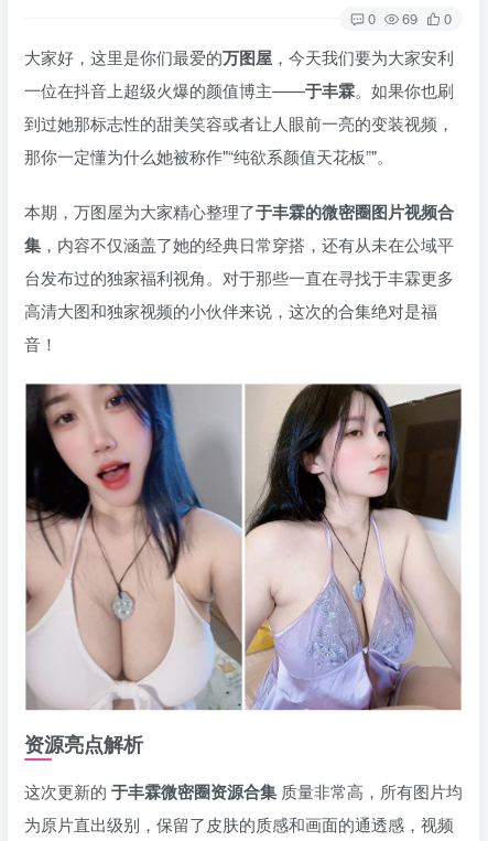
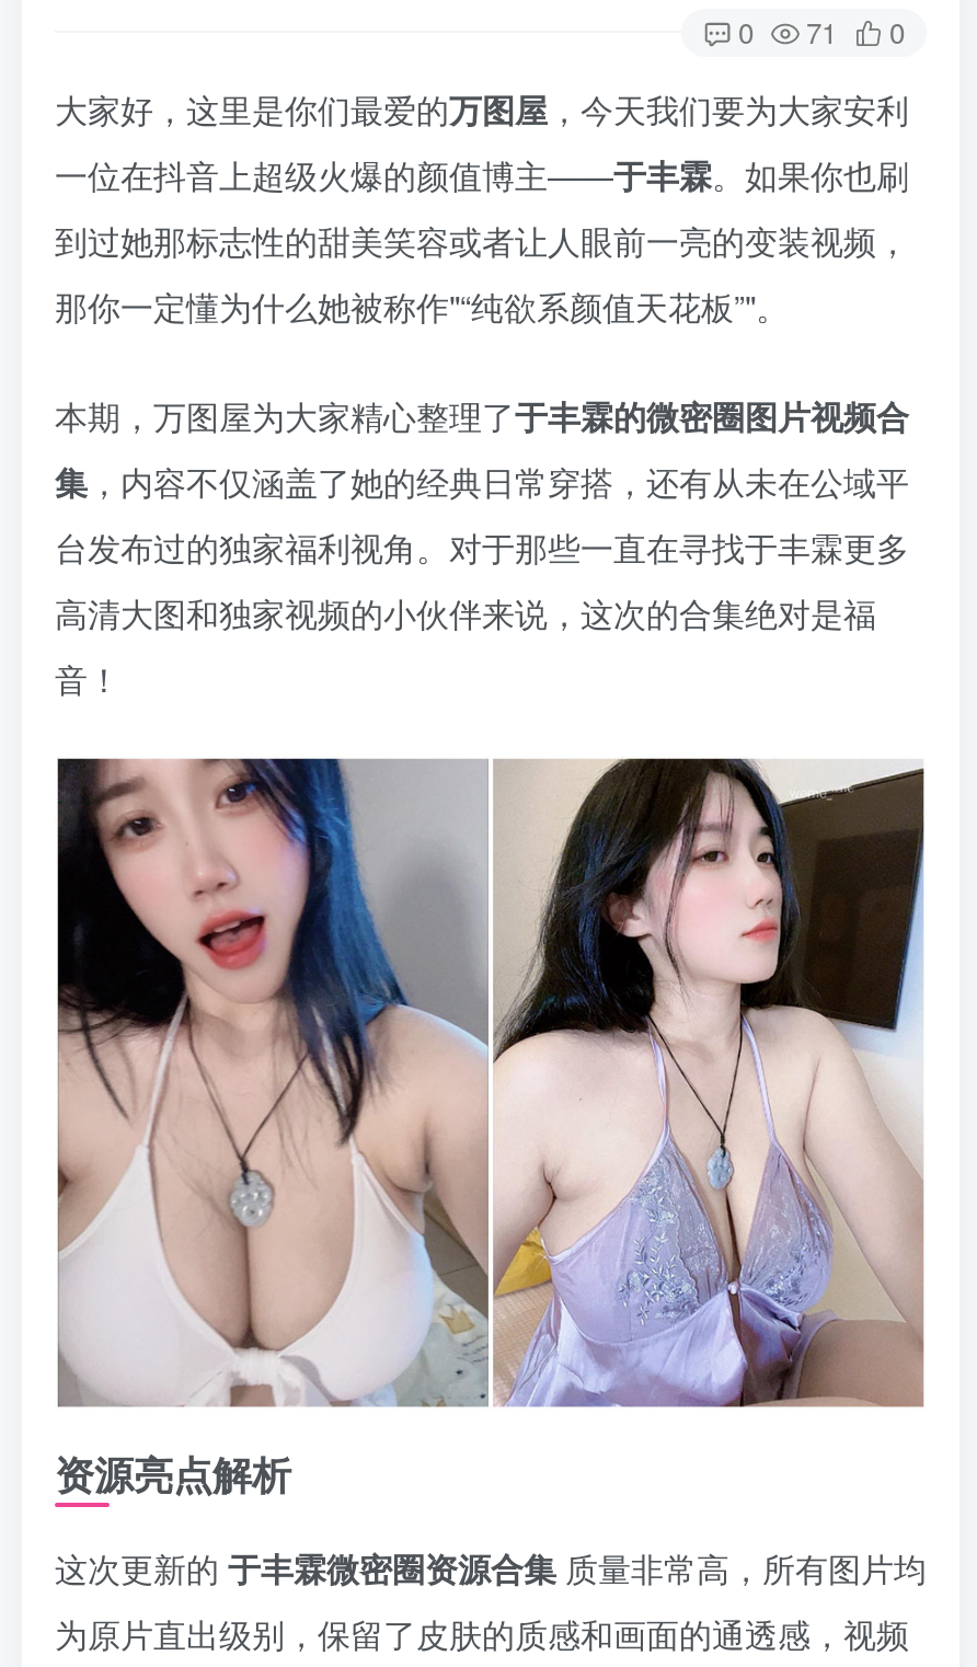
[368,8,452,29] 0 69 0 -> [738,11,905,53] 0 71 0

